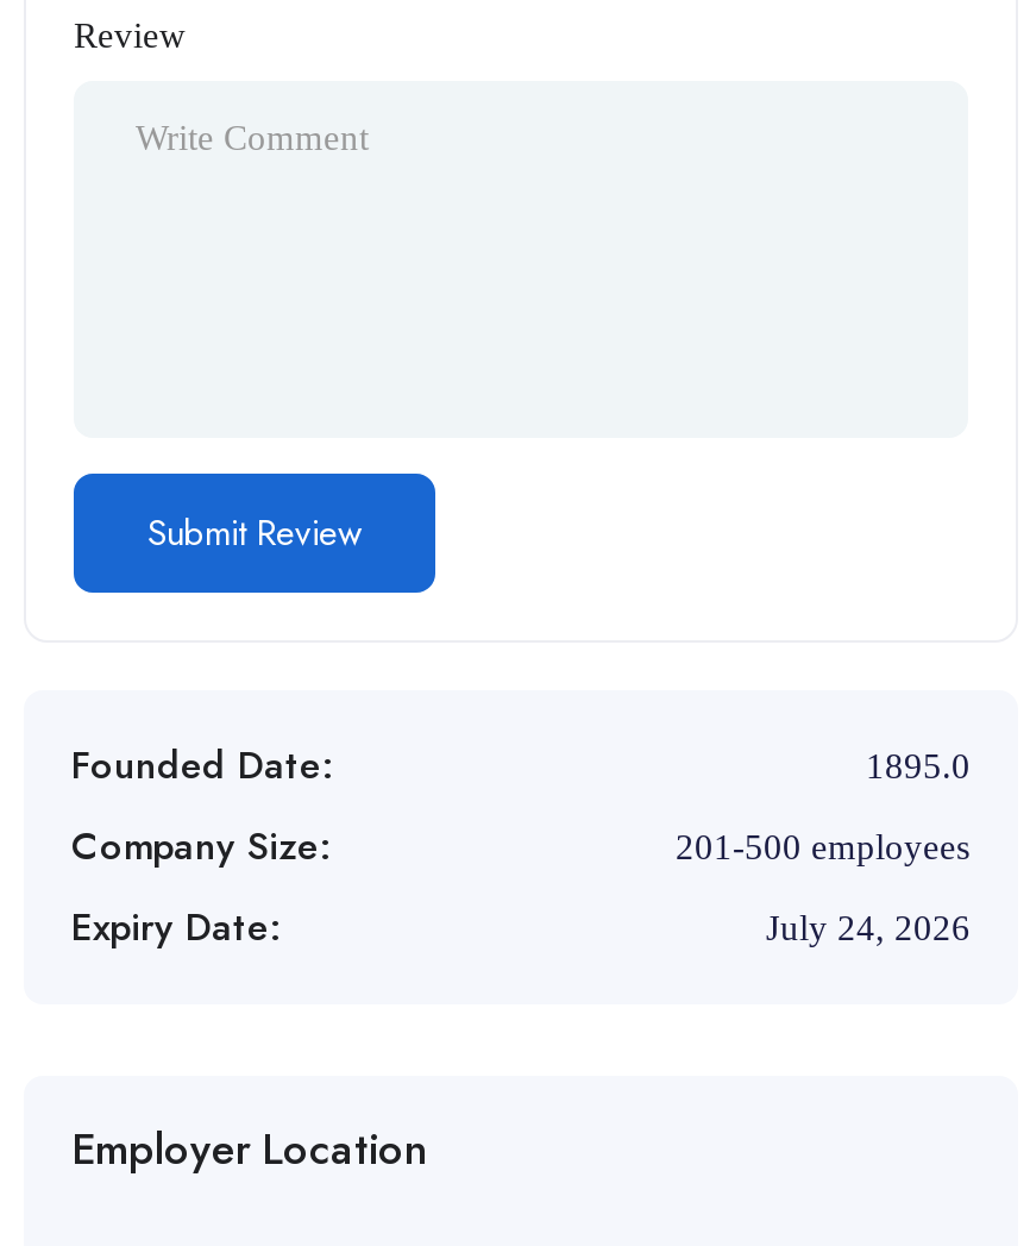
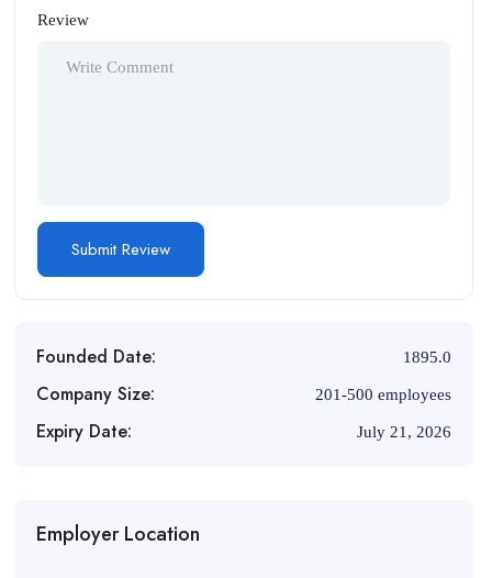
[766,909,971,947] July 24, 2026 -> [357,423,451,441] July 21, 2026

